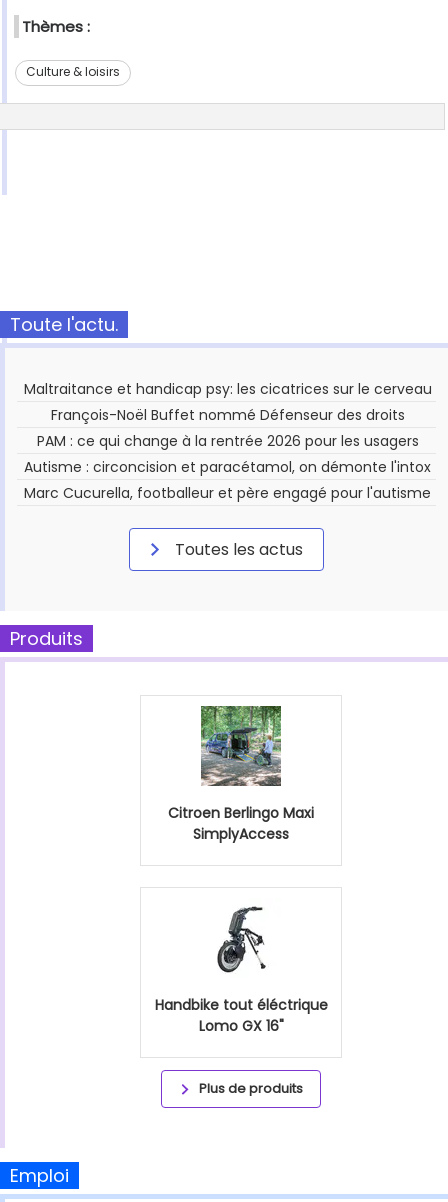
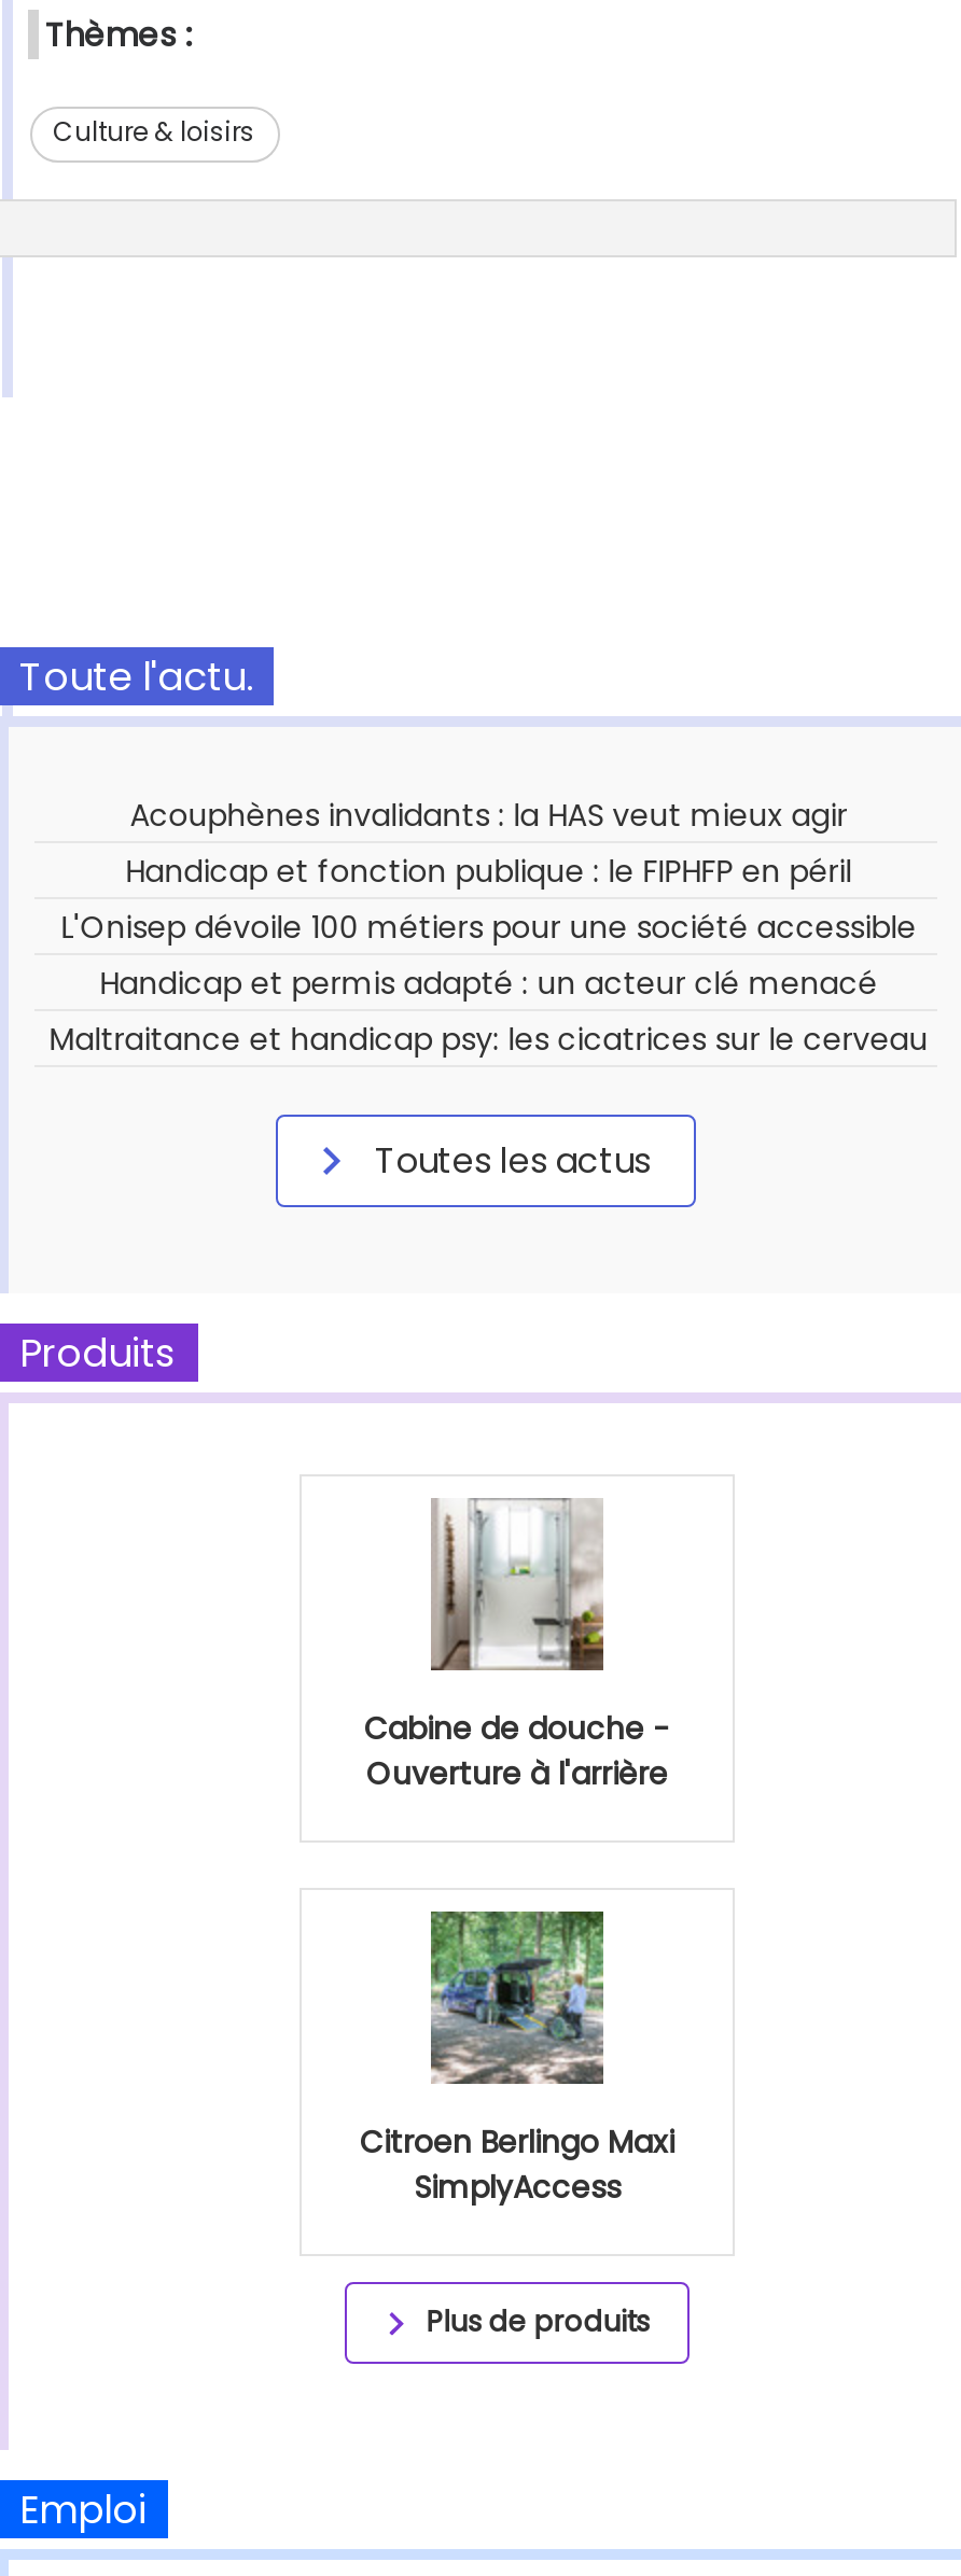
none -> [61,794,916,1005] Acouphènes invalidants : la HAS veut mieux agir | Handicap et fonction publique : le FIPHFP en péril | L'Onisep dévoile 100 métiers pour une société accessible | Handicap et permis adapté : un acteur clé menacé
moved [24,379,432,399] -> [49,1018,928,1061]: Maltraitance et handicap psy: les cicatrices sur le cerveau
[24,405,431,503] François-Noël Buffet nommé Défenseur des droits | PAM : ce qui change à la rentrée 2026 pour les usagers | Autisme : circoncision et paracétamol, on démonte l'intox | Marc Cucurella, footballeur et père engagé pour l'autisme -> none
none -> [364,1496,670,1795] [image] | Cabine de douche - | Ouverture à l'arrière
moved [168,704,314,844] -> [360,1907,674,2209]: [image] | Citroen Berlingo Maxi | SimplyAccess
[154,906,327,1036] [image] | Handbike tout éléctrique | Lomo GX 16" -> none

